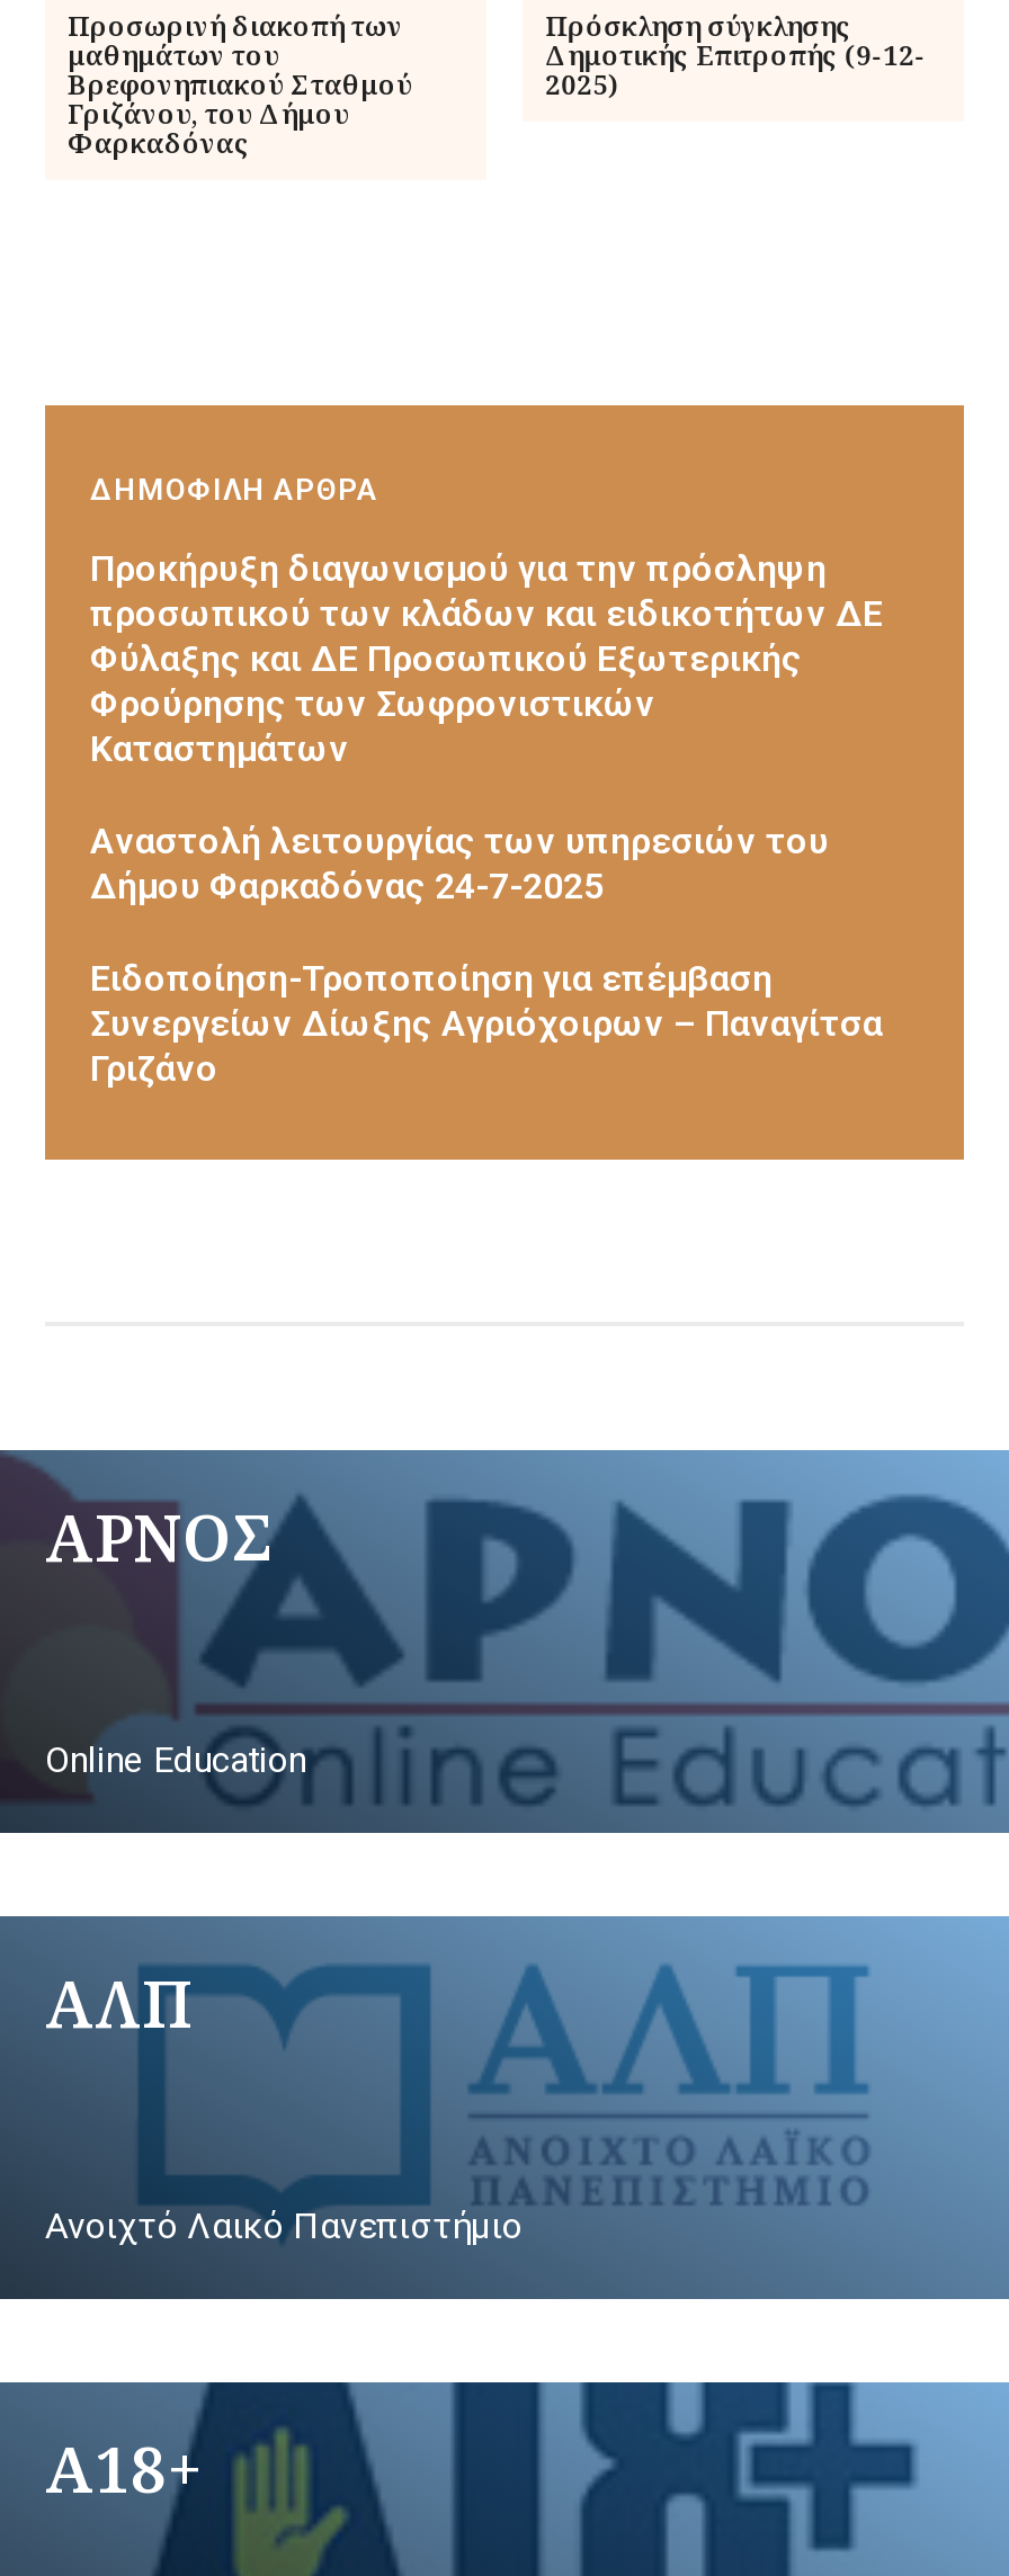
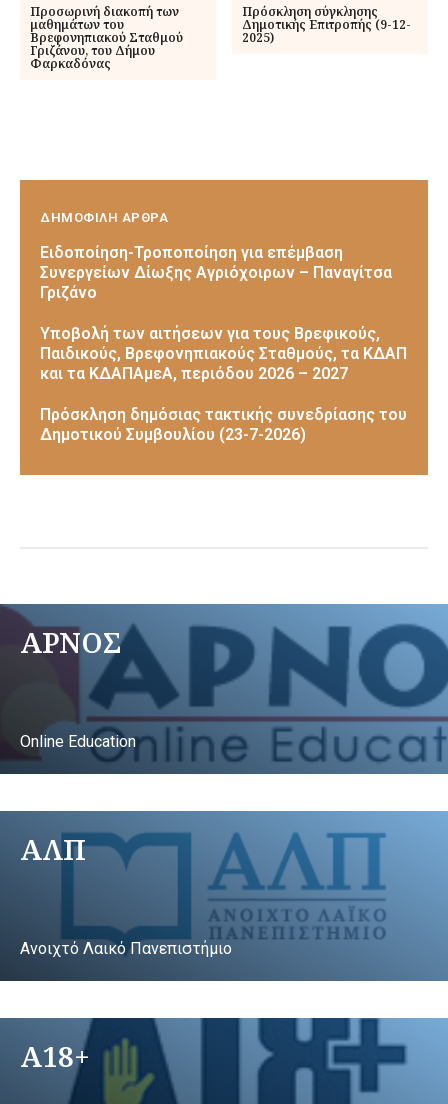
[90,547,883,907] Προκήρυξη διαγωνισμού για την πρόσληψη | προσωπικού των κλάδων και ειδικοτήτων ΔΕ | Φύλαξης και ΔΕ Προσωπικού Εξωτερικής | Φρούρησης των Σωφρονιστικών | Καταστημάτων | Αναστολή λειτουργίας των υπηρεσιών του | Δήμου Φαρκαδόνας 24-7-2025 -> none
moved [90,957,883,1089] -> [40,243,392,302]: Ειδοποίηση-Τροποποίηση για επέμβαση | Συνεργείων Δίωξης Αγριόχοιρων – Παναγίτσα | Γριζάνο
none -> [40,324,407,444] Υποβολή των αιτήσεων για τους Βρεφικούς, | Παιδικούς, Βρεφονηπιακούς Σταθμούς, τα ΚΔΑΠ | και τα ΚΔΑΠΑμεΑ, περιόδου 2026 – 2027 | Πρόσκληση δημόσιας τακτικής συνεδρίασης του | Δημοτικού Συμβουλίου (23-7-2026)

